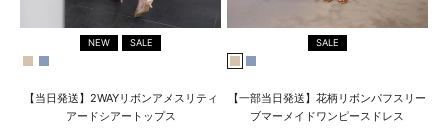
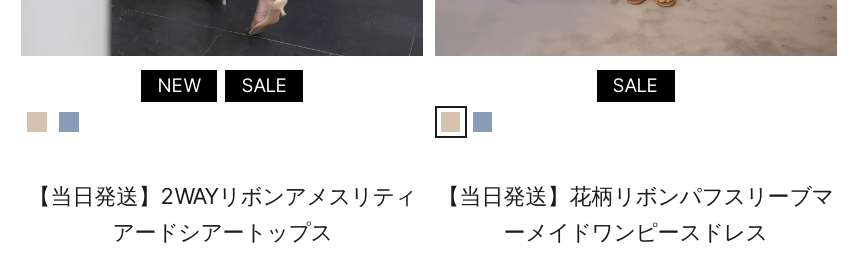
[228,91,426,123] 【一部当日発送】花柄リボンパフスリー | ブマーメイドワンピースドレス -> [437,182,833,246] 【当日発送】花柄リボンパフスリーブマ | ーメイドワンピースドレス

